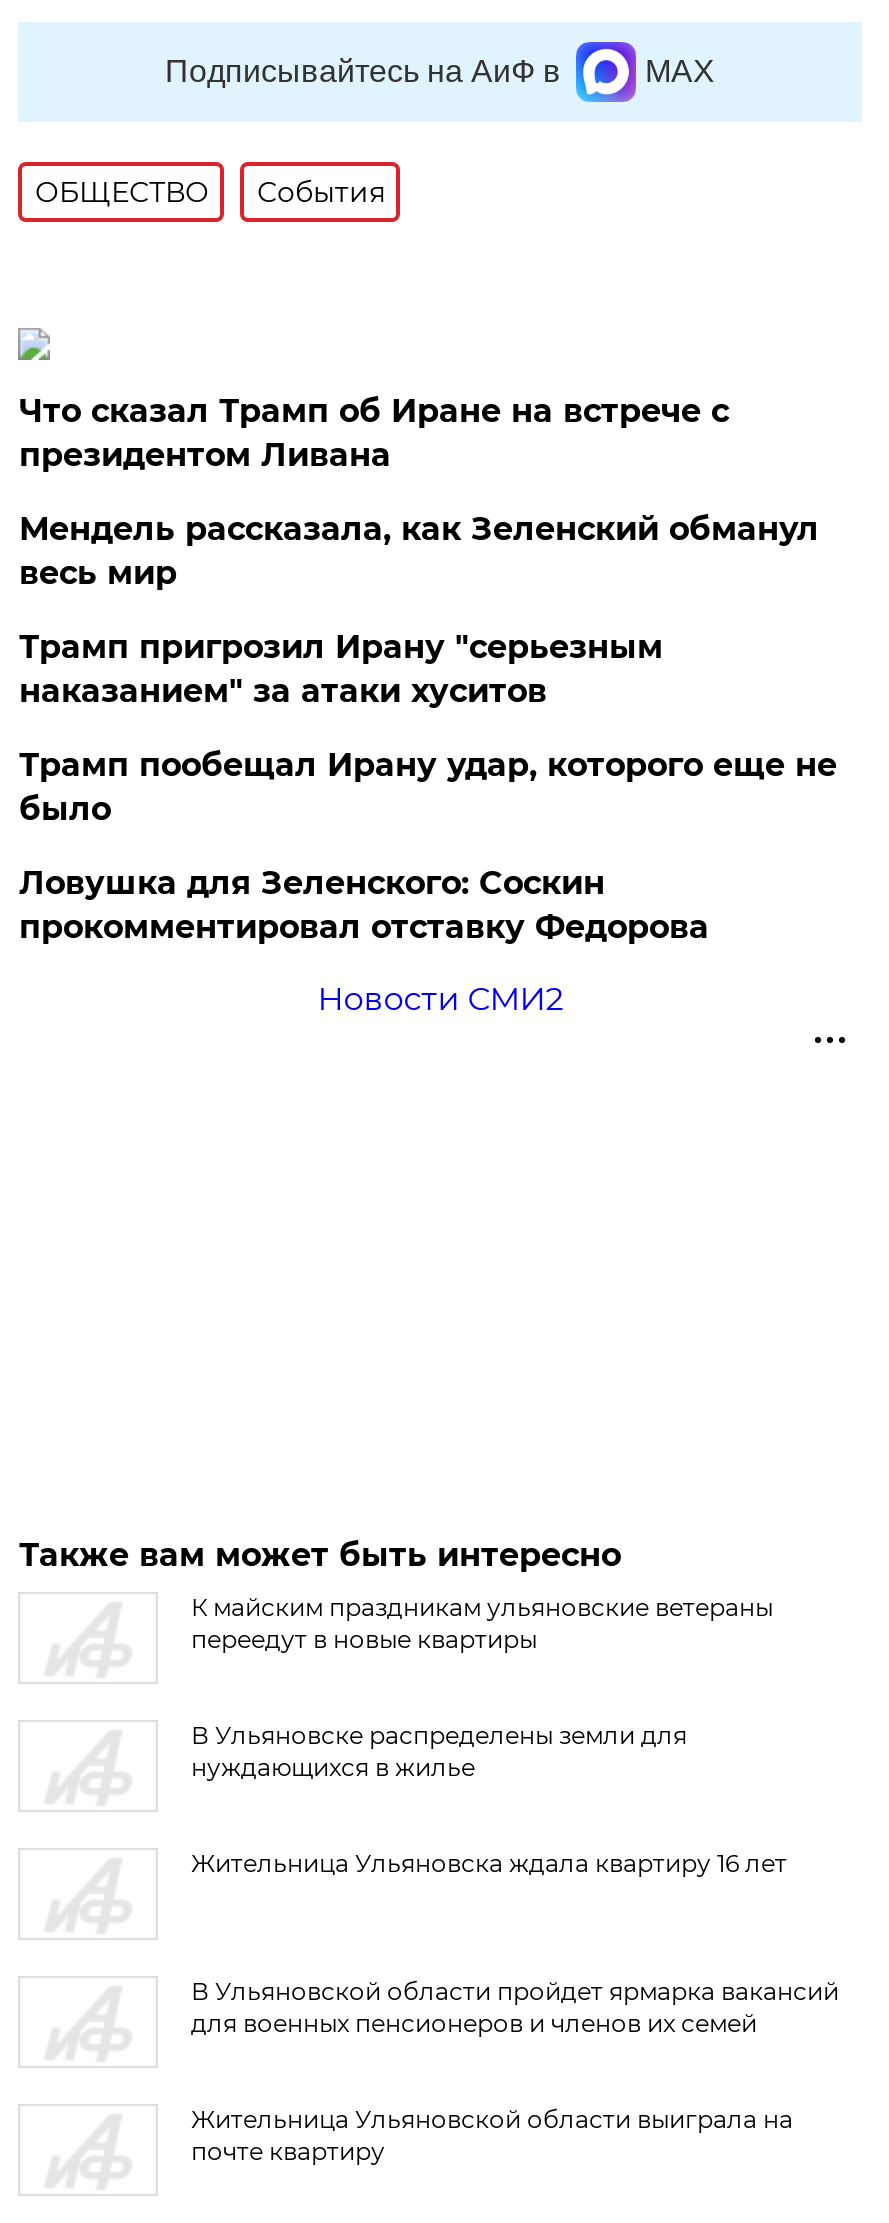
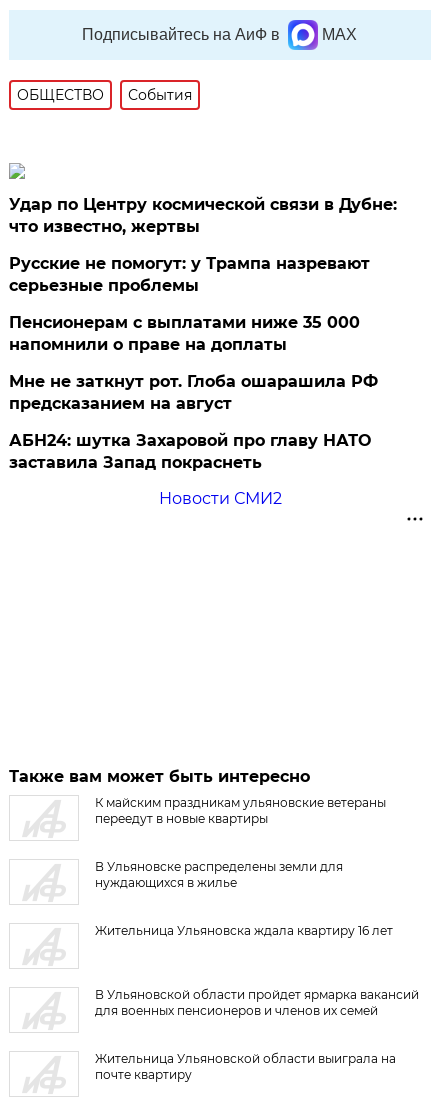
[19,392,729,474] Что сказал Трамп об Иране на встрече с | президентом Ливана -> [9,195,397,236] Удар по Центру космической связи в Дубне: | что известно, жертвы
[19,510,819,592] Мендель рассказала, как Зеленский обманул | весь мир -> [9,254,370,295] Русские не помогут: у Трампа назревают | серьезные проблемы
[19,628,663,710] Трамп пригрозил Ирану "серьезным | наказанием" за атаки хуситов -> [9,313,360,354] Пенсионерам с выплатами ниже 35 000 | напомнили о праве на доплаты
[19,746,837,828] Трамп пообещал Ирану удар, которого еще не | было -> [9,372,378,413] Мне не заткнут рот. Глоба ошарашила РФ | предсказанием на август
[19,864,709,946] Ловушка для Зеленского: Соскин | прокомментировал отставку Федорова -> [9,431,371,472] АБН24: шутка Захаровой про главу НАТО | заставила Запад покраснеть

